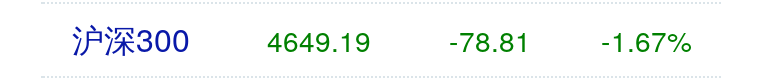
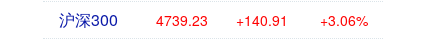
[267,20,371,60] 4649.19 -> [156,10,208,30] 4739.23
[449,20,531,60] -78.81 -> [236,10,288,30] +140.91
[601,20,691,60] -1.67% -> [320,10,368,30] +3.06%

